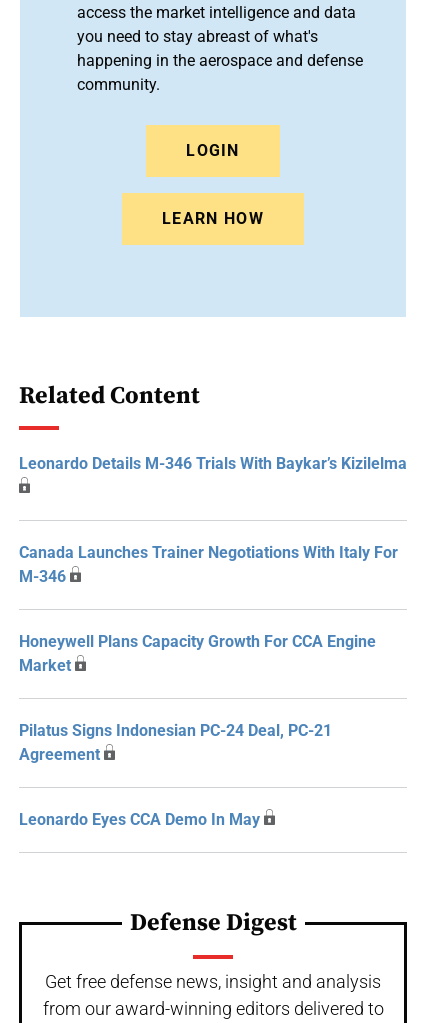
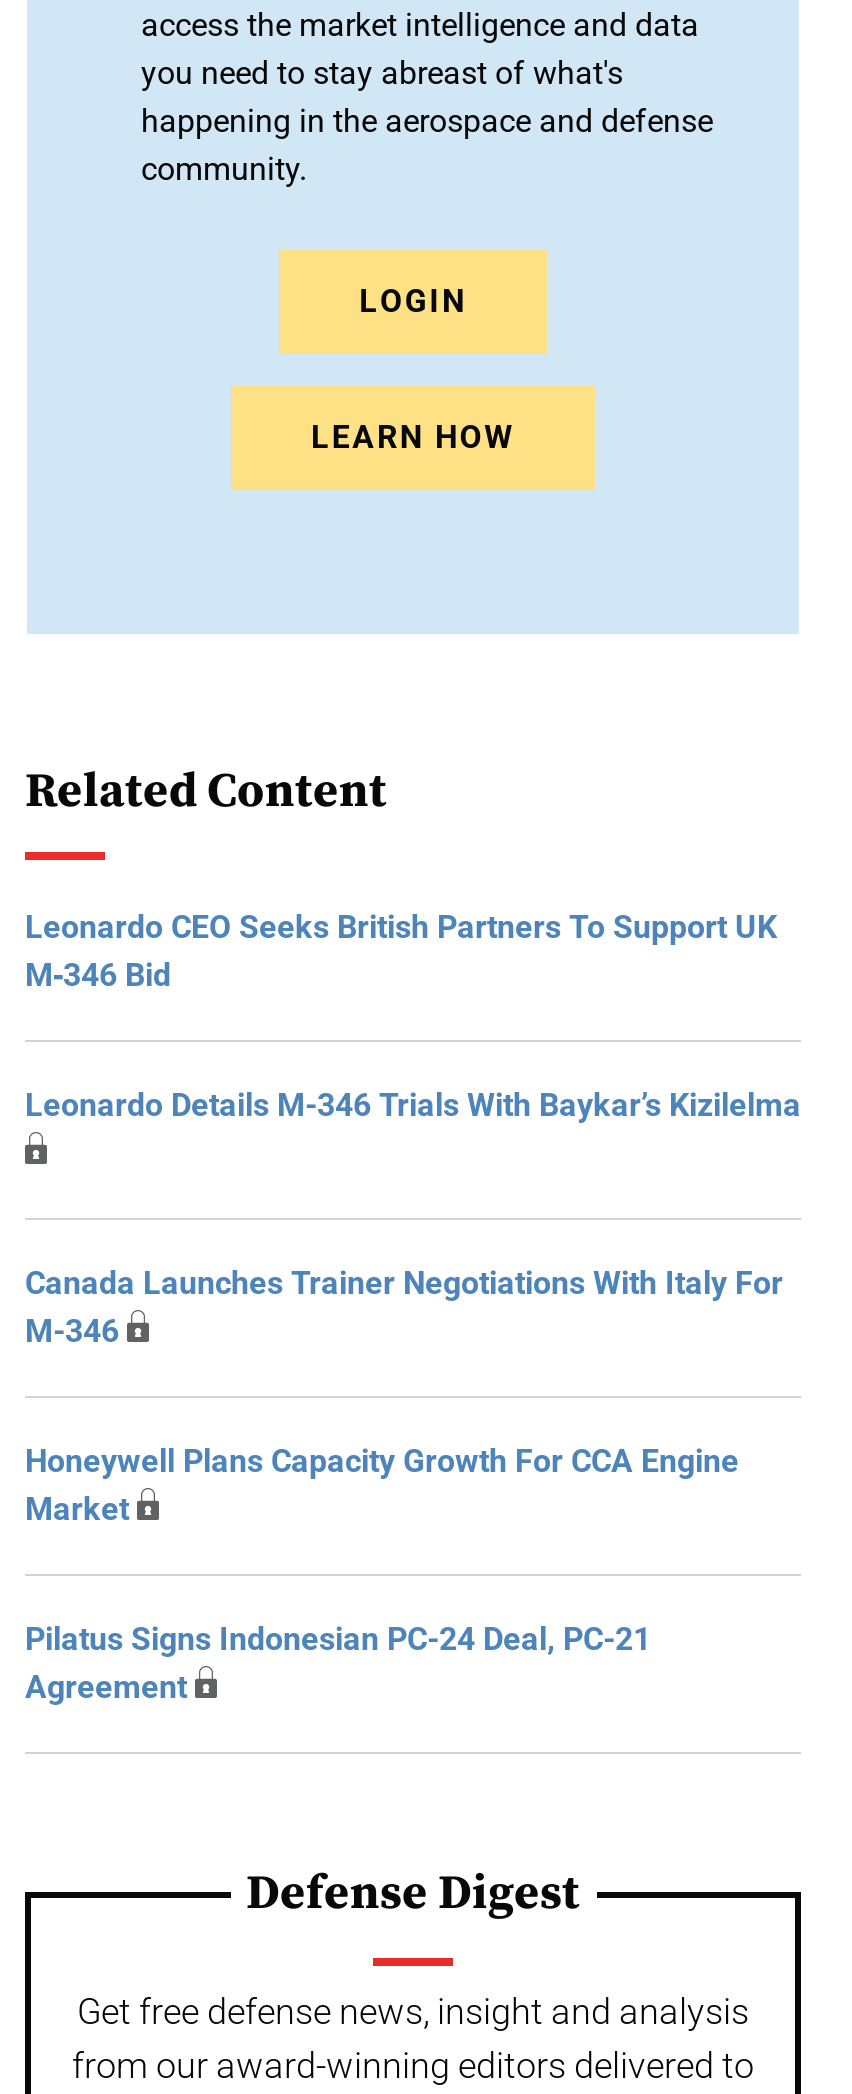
none -> [25,908,777,994] Leonardo CEO Seeks British Partners To Support UK | M‑346 Bid
moved [19,454,407,764] -> [25,1086,801,1706]: Leonardo Details M-346 Trials With Baykar’s Kizilelma | Canada Launches Trainer Negotiations With Italy For | M-346 | Honeywell Plans Capacity Growth For CCA Engine | Market | Pilatus Signs Indonesian PC-24 Deal, PC-21 | Agreement
[19,810,260,829] Leonardo Eyes CCA Demo In May -> none

